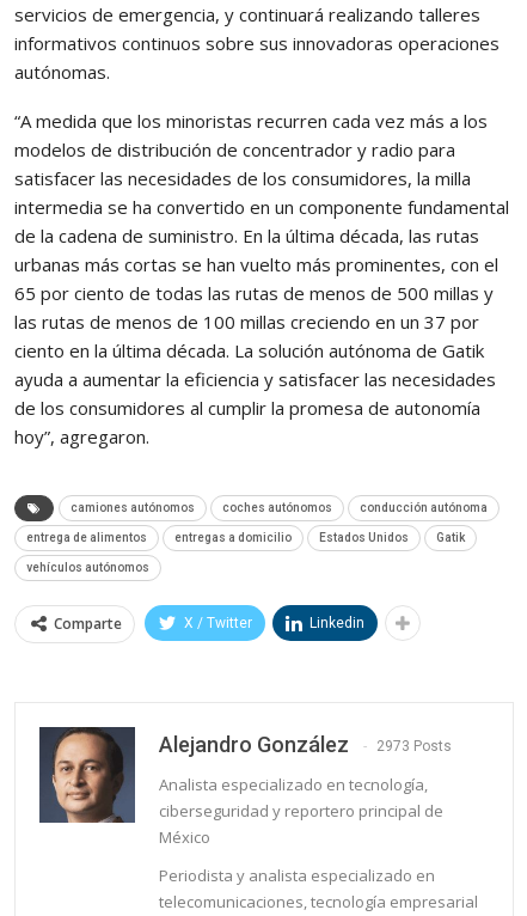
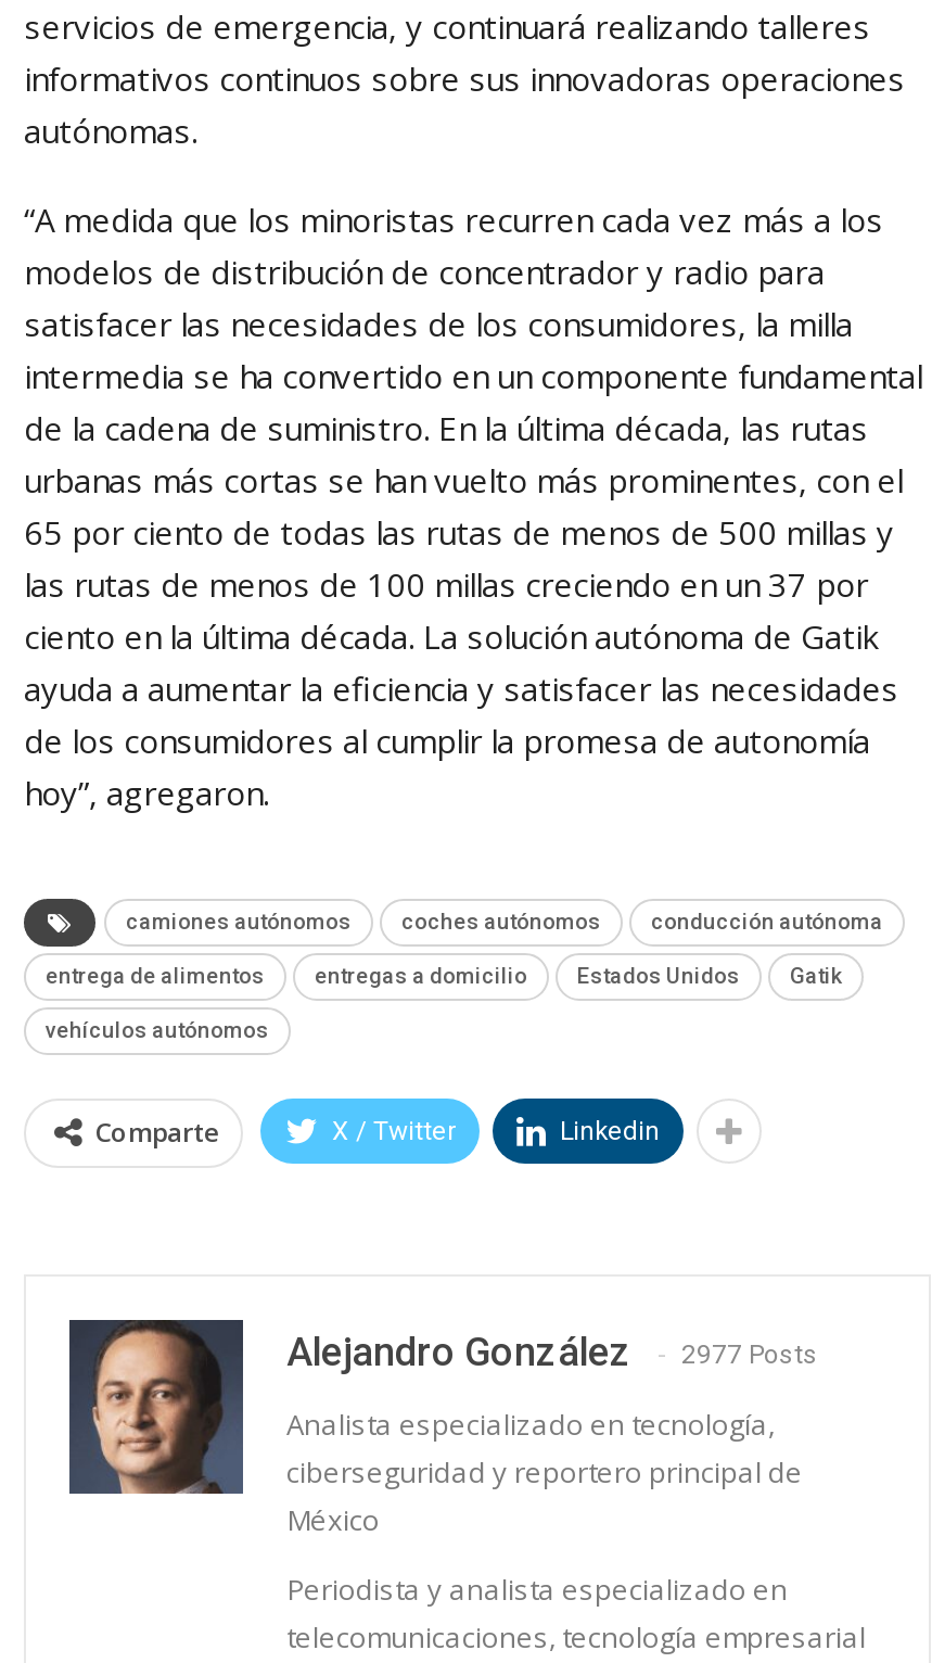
[159,732,452,757] Alejandro González 2973 Posts -> [286,1329,818,1375] Alejandro González 2977 Posts

